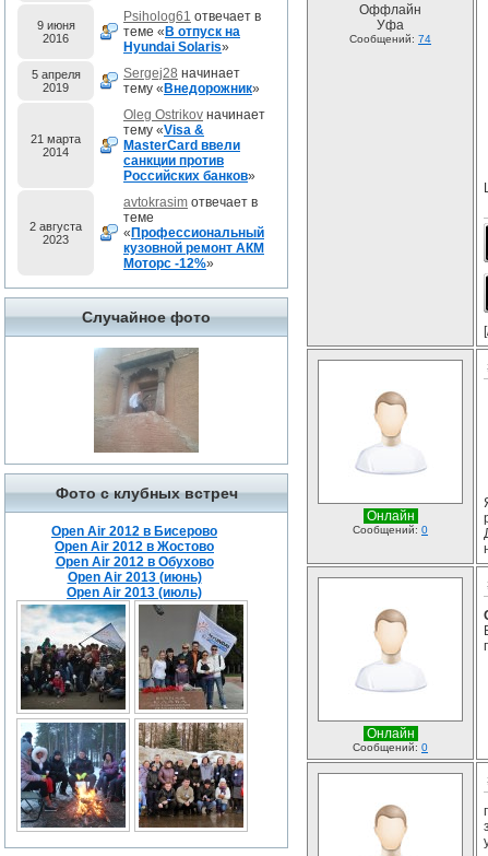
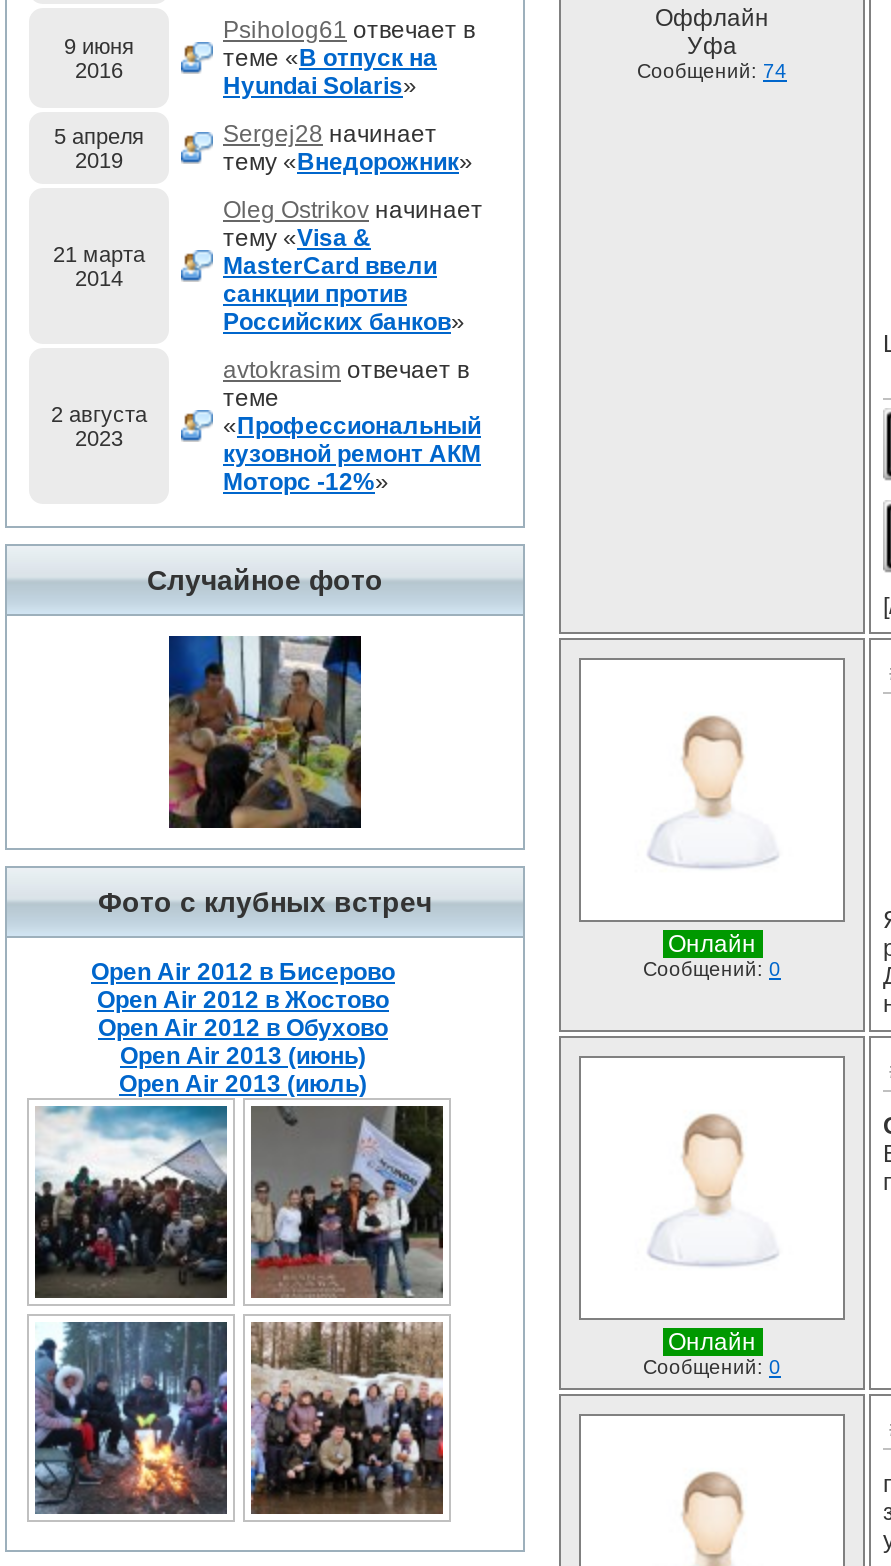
[94,348,200,454] [image] -> [167,634,363,830] [image]

